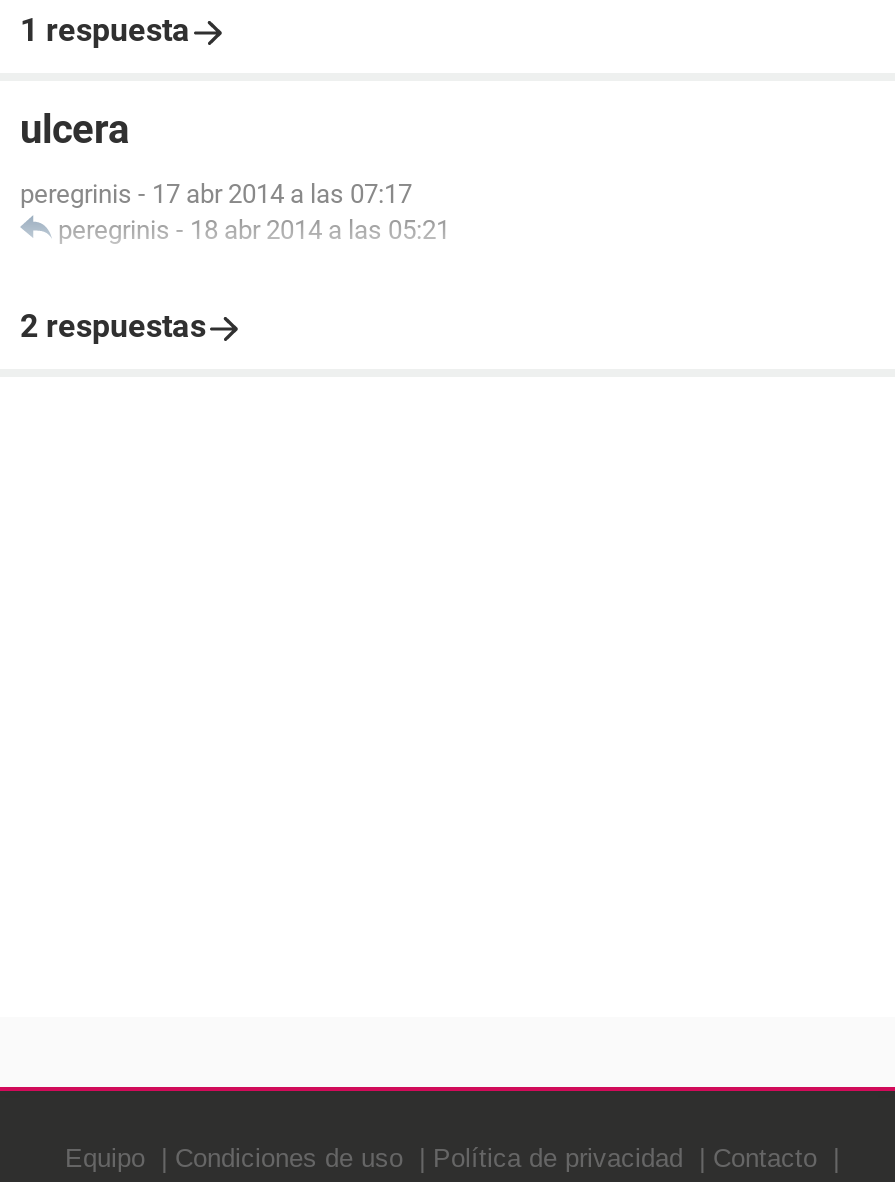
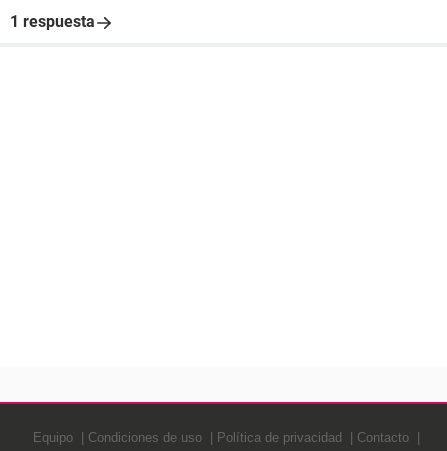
[20,105,450,345] ulcera | peregrinis - 17 abr 2014 a las 07:17 | peregrinis - 18 abr 2014 a las 05:21 | 2 respuestas -> none

